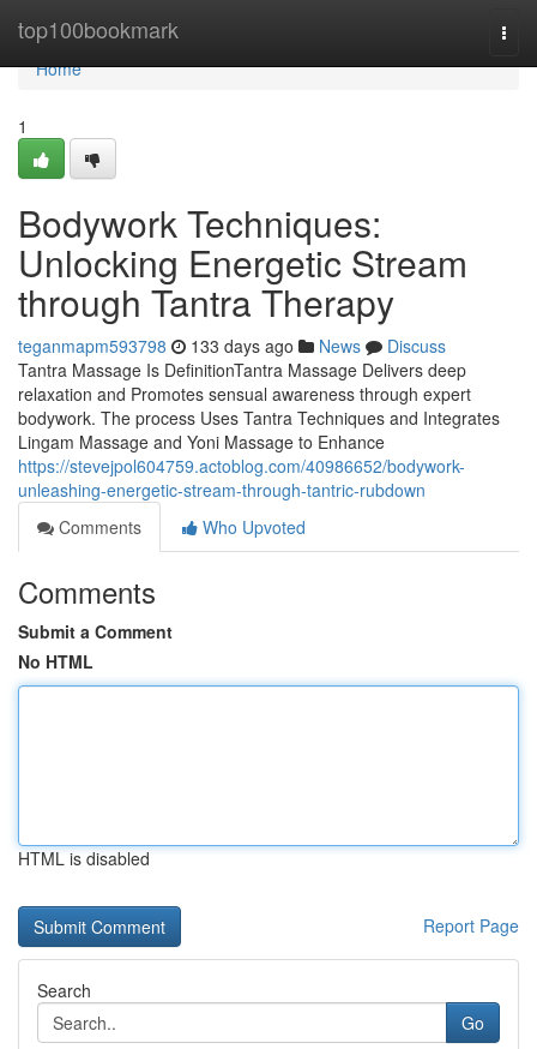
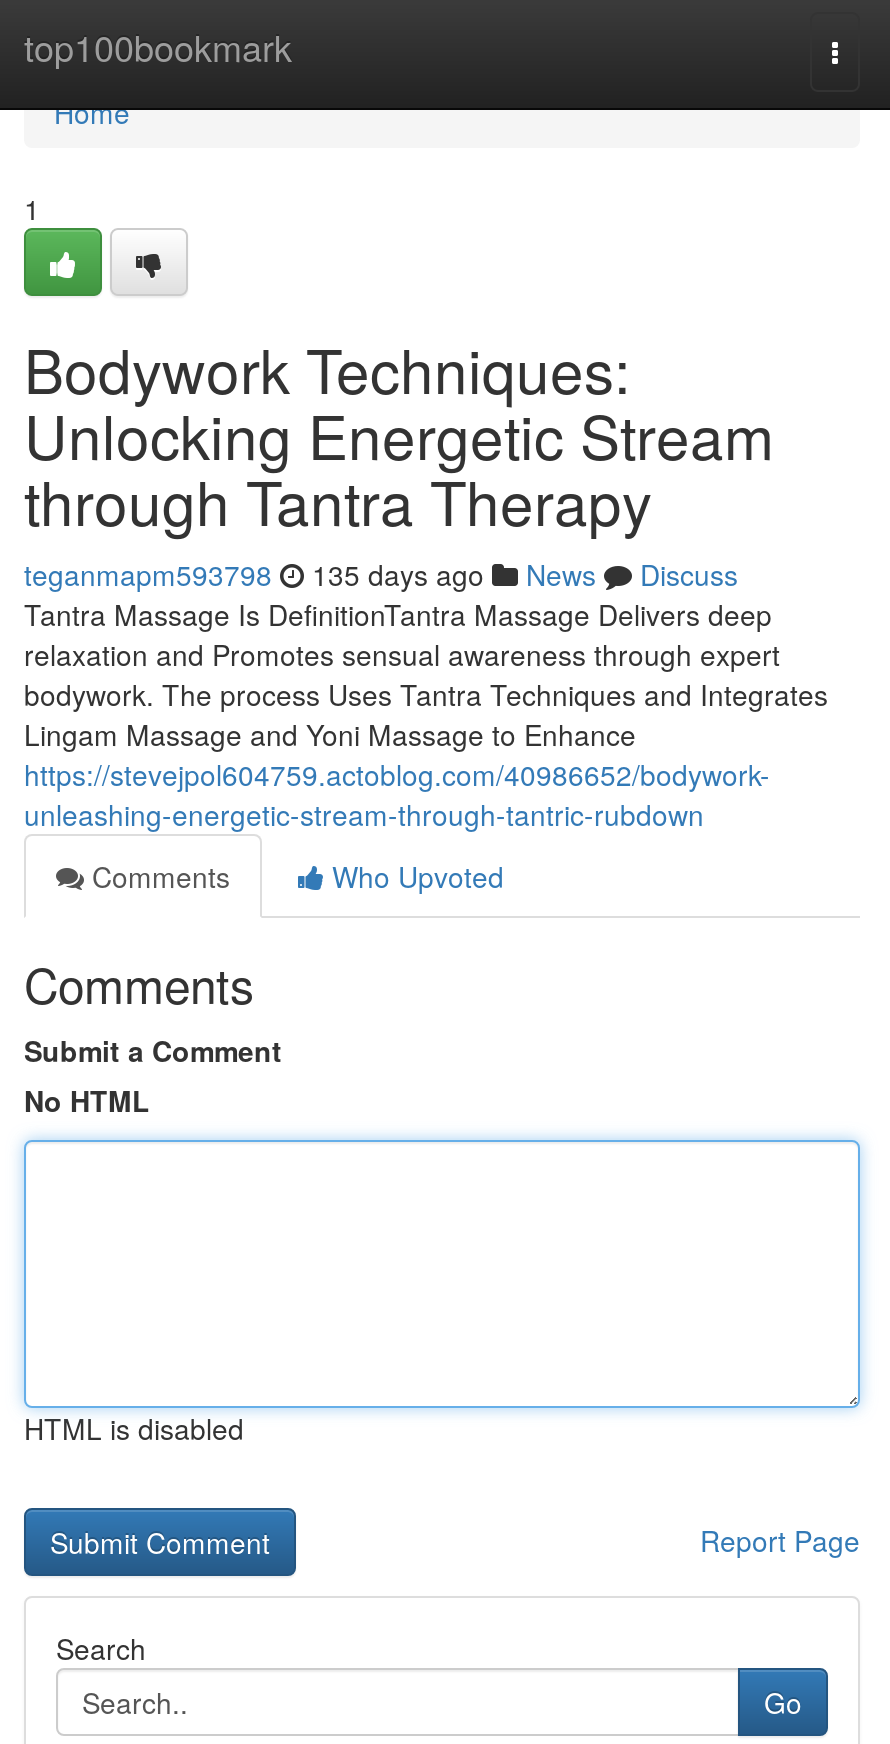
[18,334,446,358] teganmapm593798 133 days ago News Discuss -> [24,554,738,594] teganmapm593798 135 days ago News Discuss

